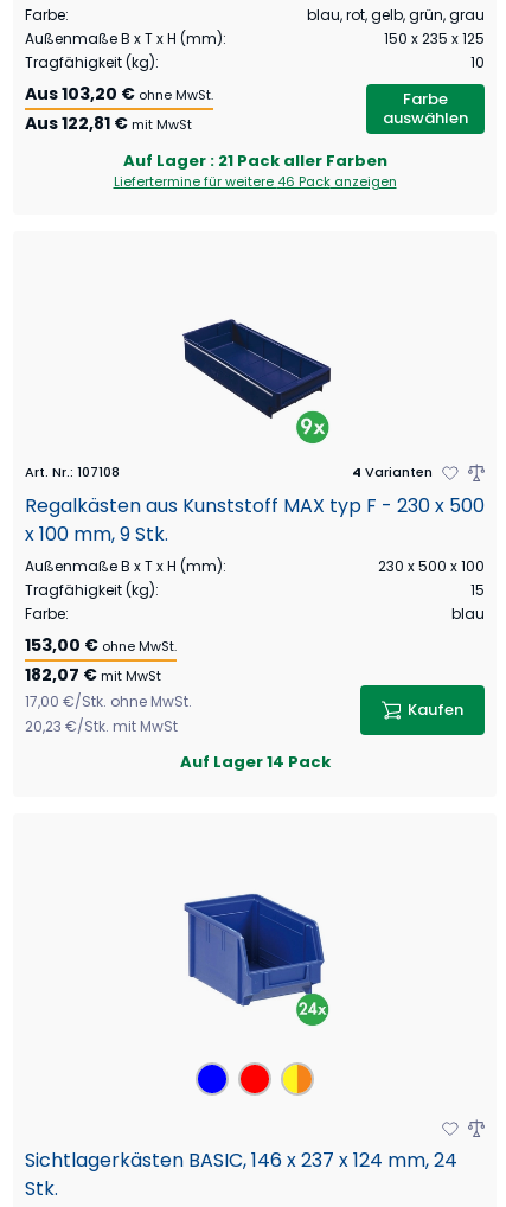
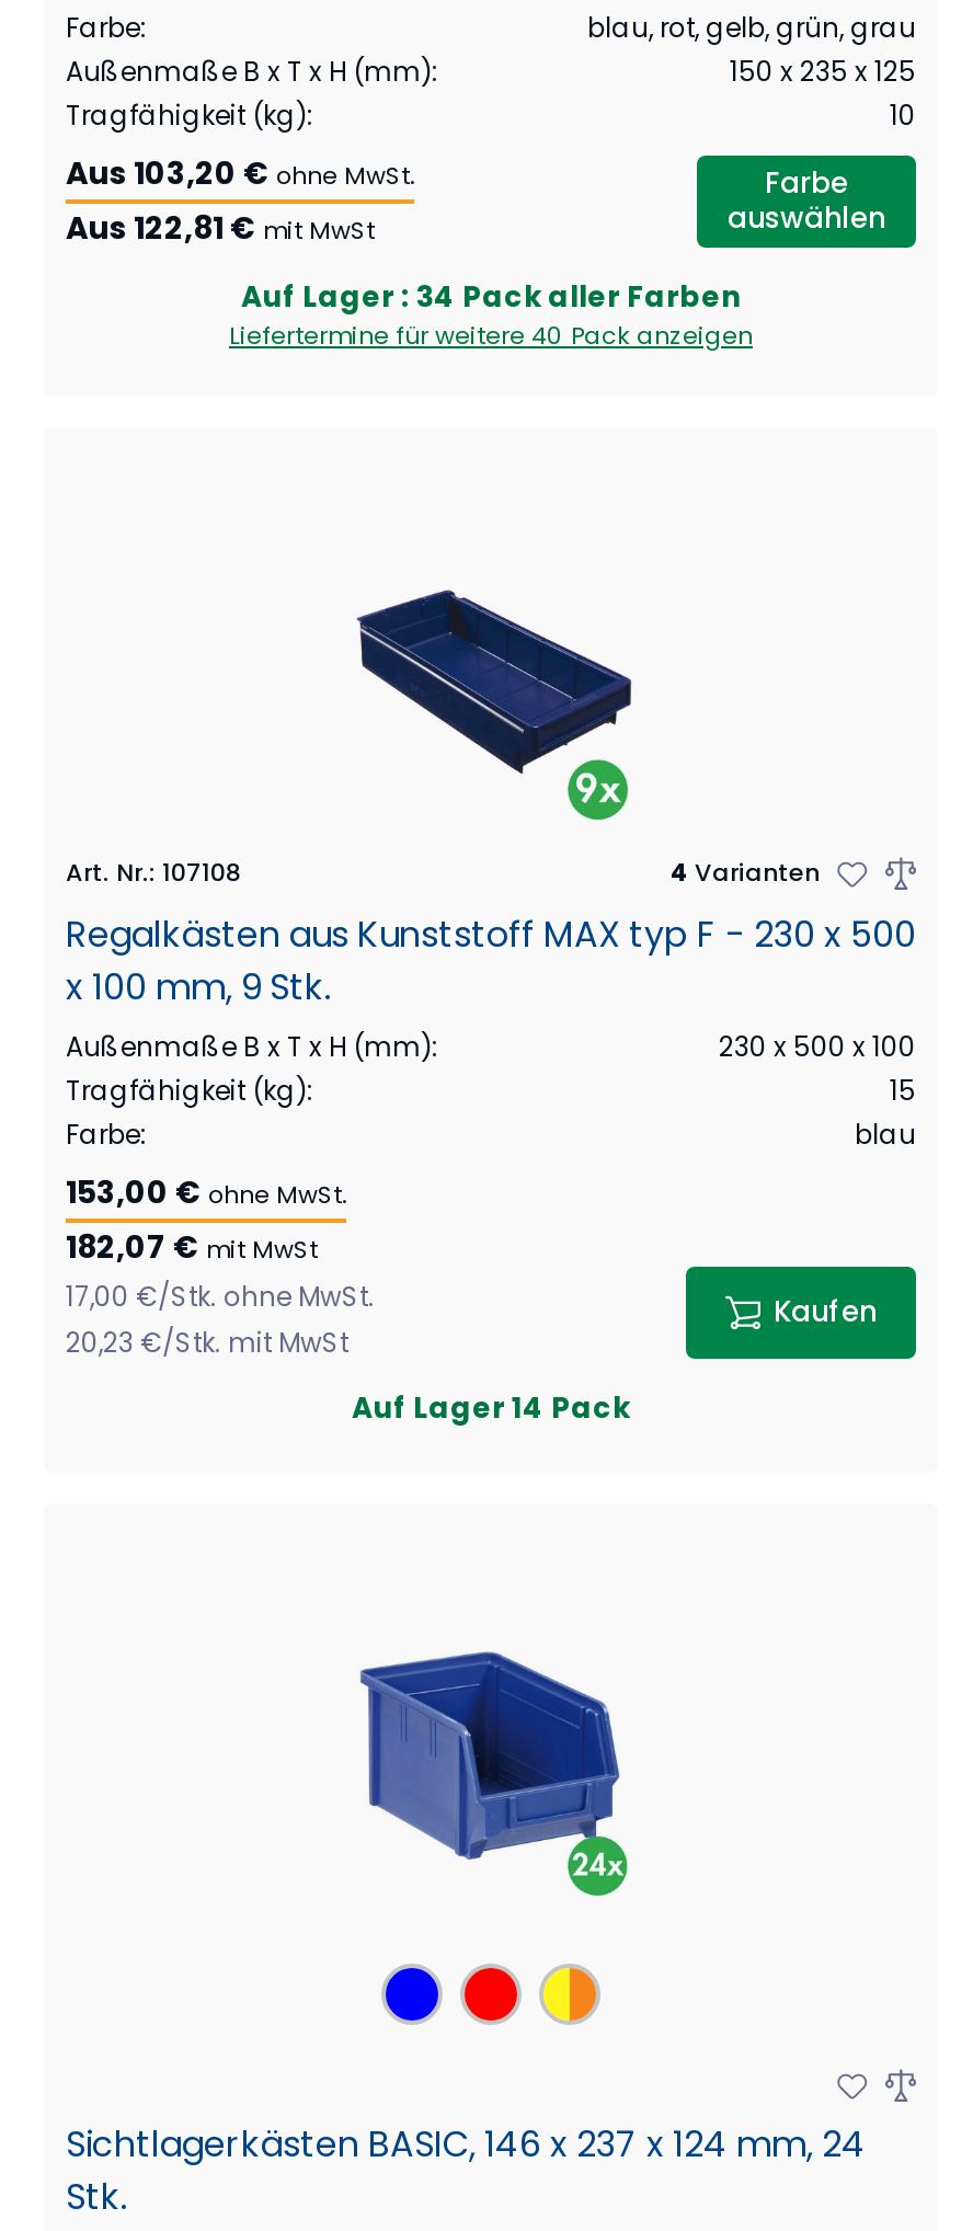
[123,150,387,172] Auf Lager : 21 Pack aller Farben -> [241,277,741,318] Auf Lager : 34 Pack aller Farben
[113,172,396,191] Liefertermine für weitere 46 Pack anzeigen -> [229,318,753,353] Liefertermine für weitere 40 Pack anzeigen

